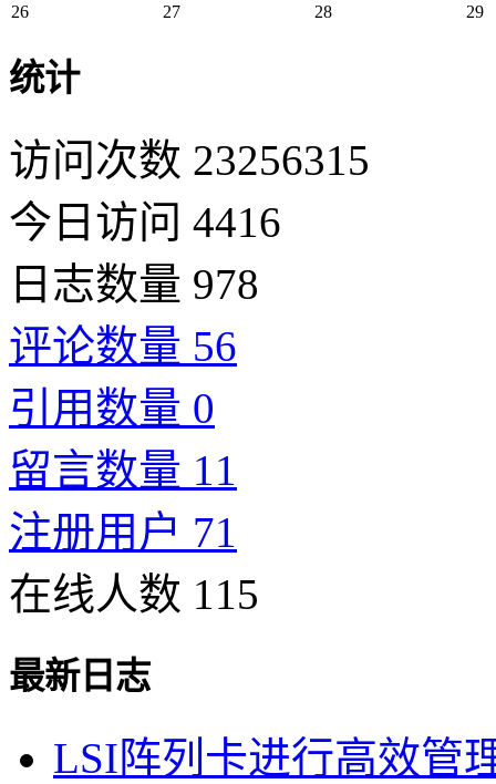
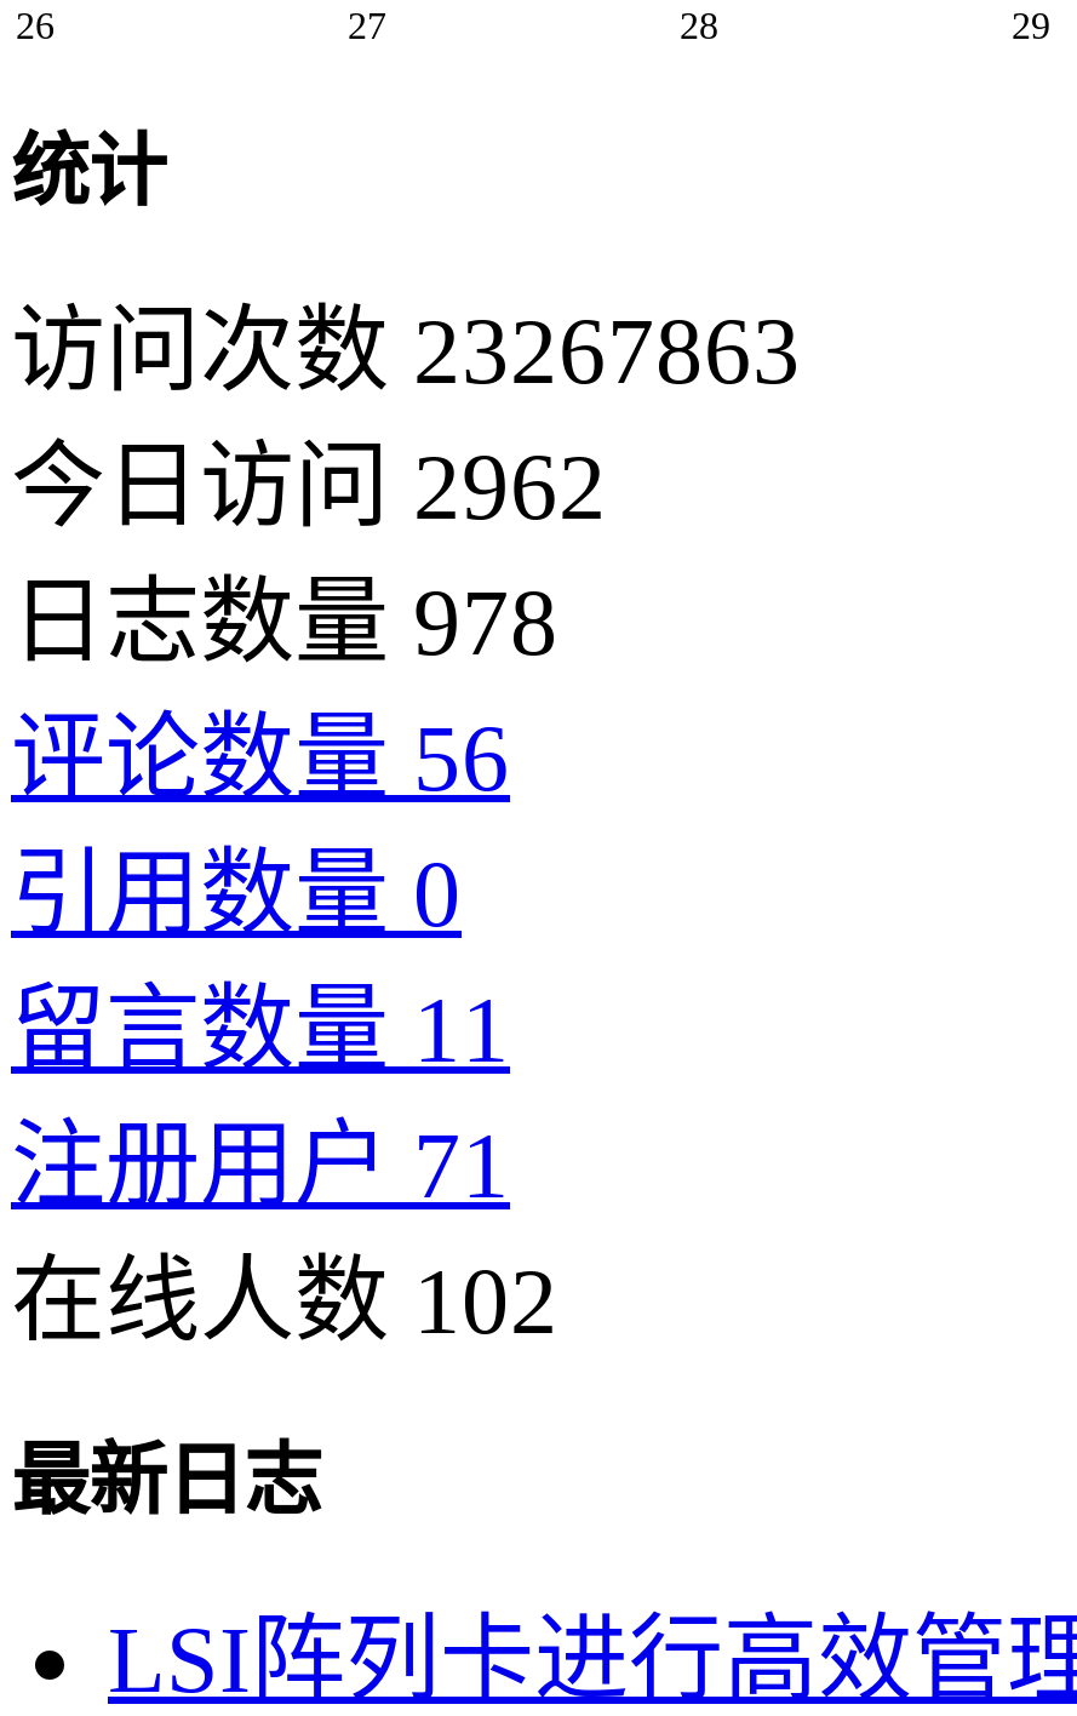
[9,137,370,184] 访问次数 23256315 -> [11,299,801,403] 访问次数 23267863
[9,199,281,246] 今日访问 4416 -> [11,435,607,539] 今日访问 2962
[9,571,259,618] 在线人数 115 -> [11,1249,558,1353] 在线人数 102

